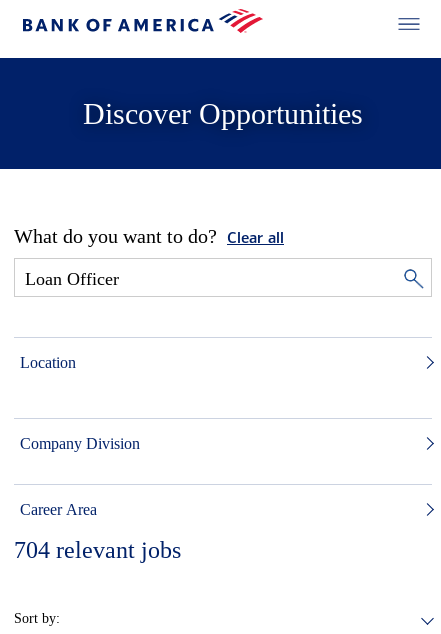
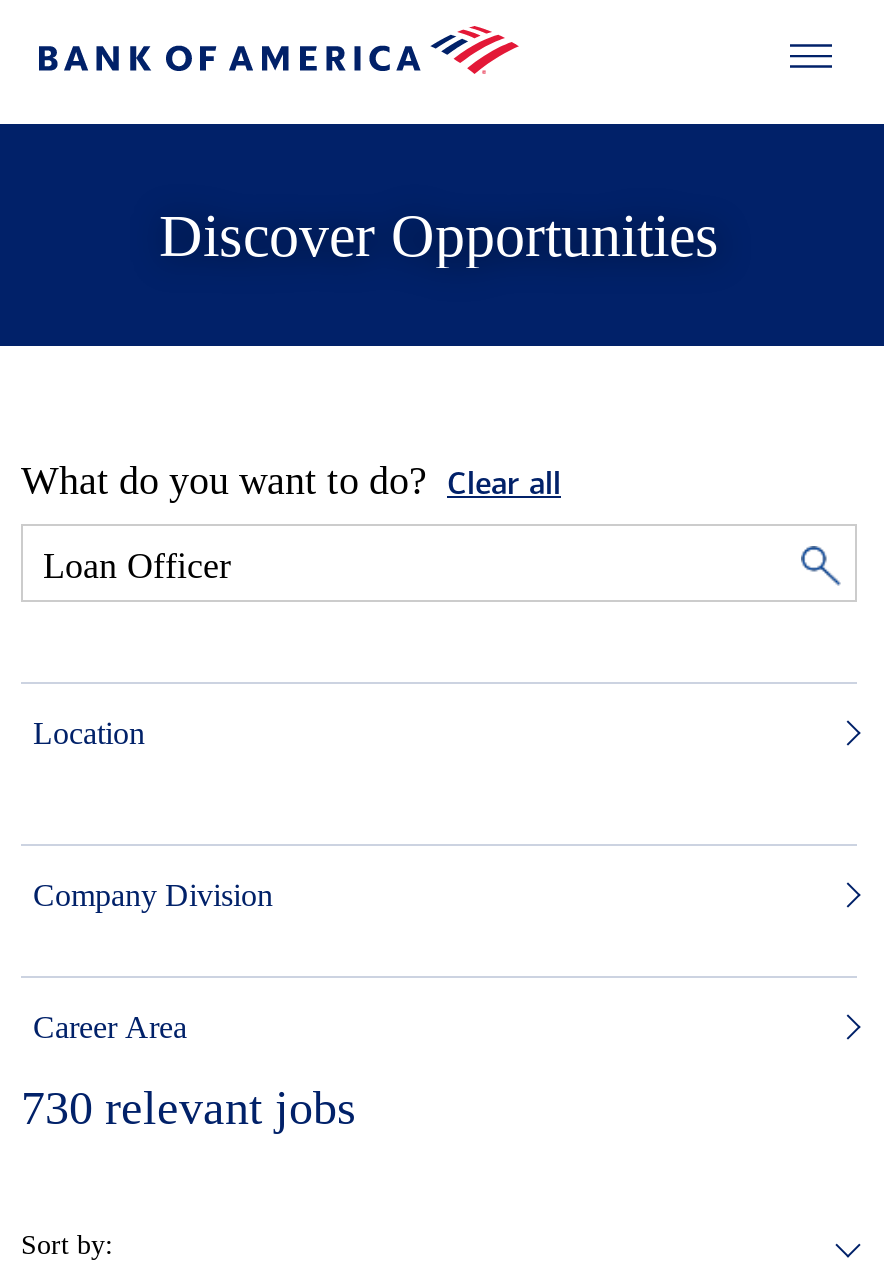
[14,537,181,563] 704 relevant jobs -> [21,1082,355,1134] 730 relevant jobs

